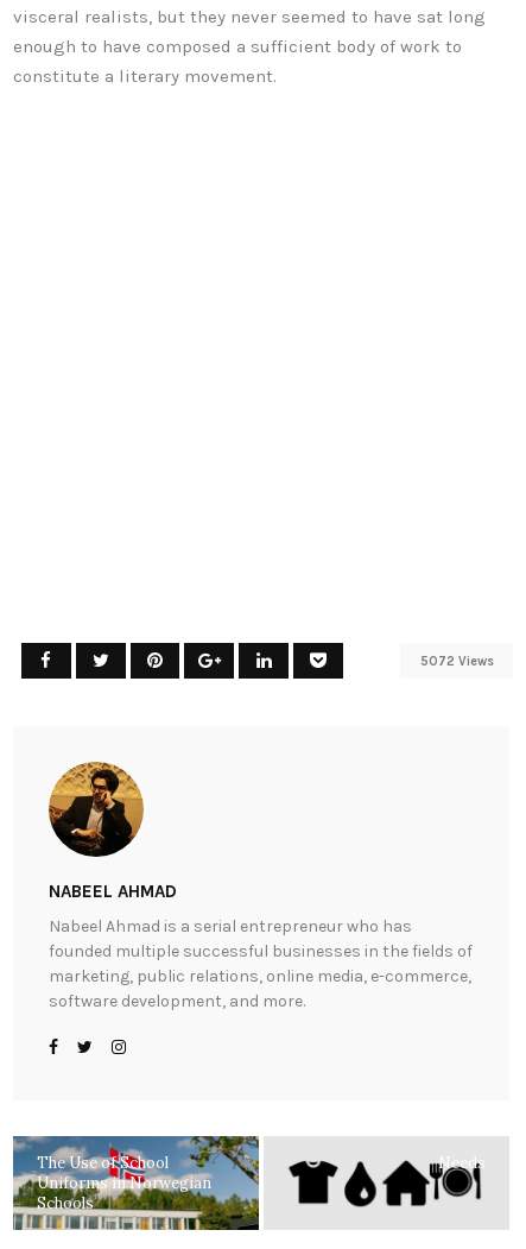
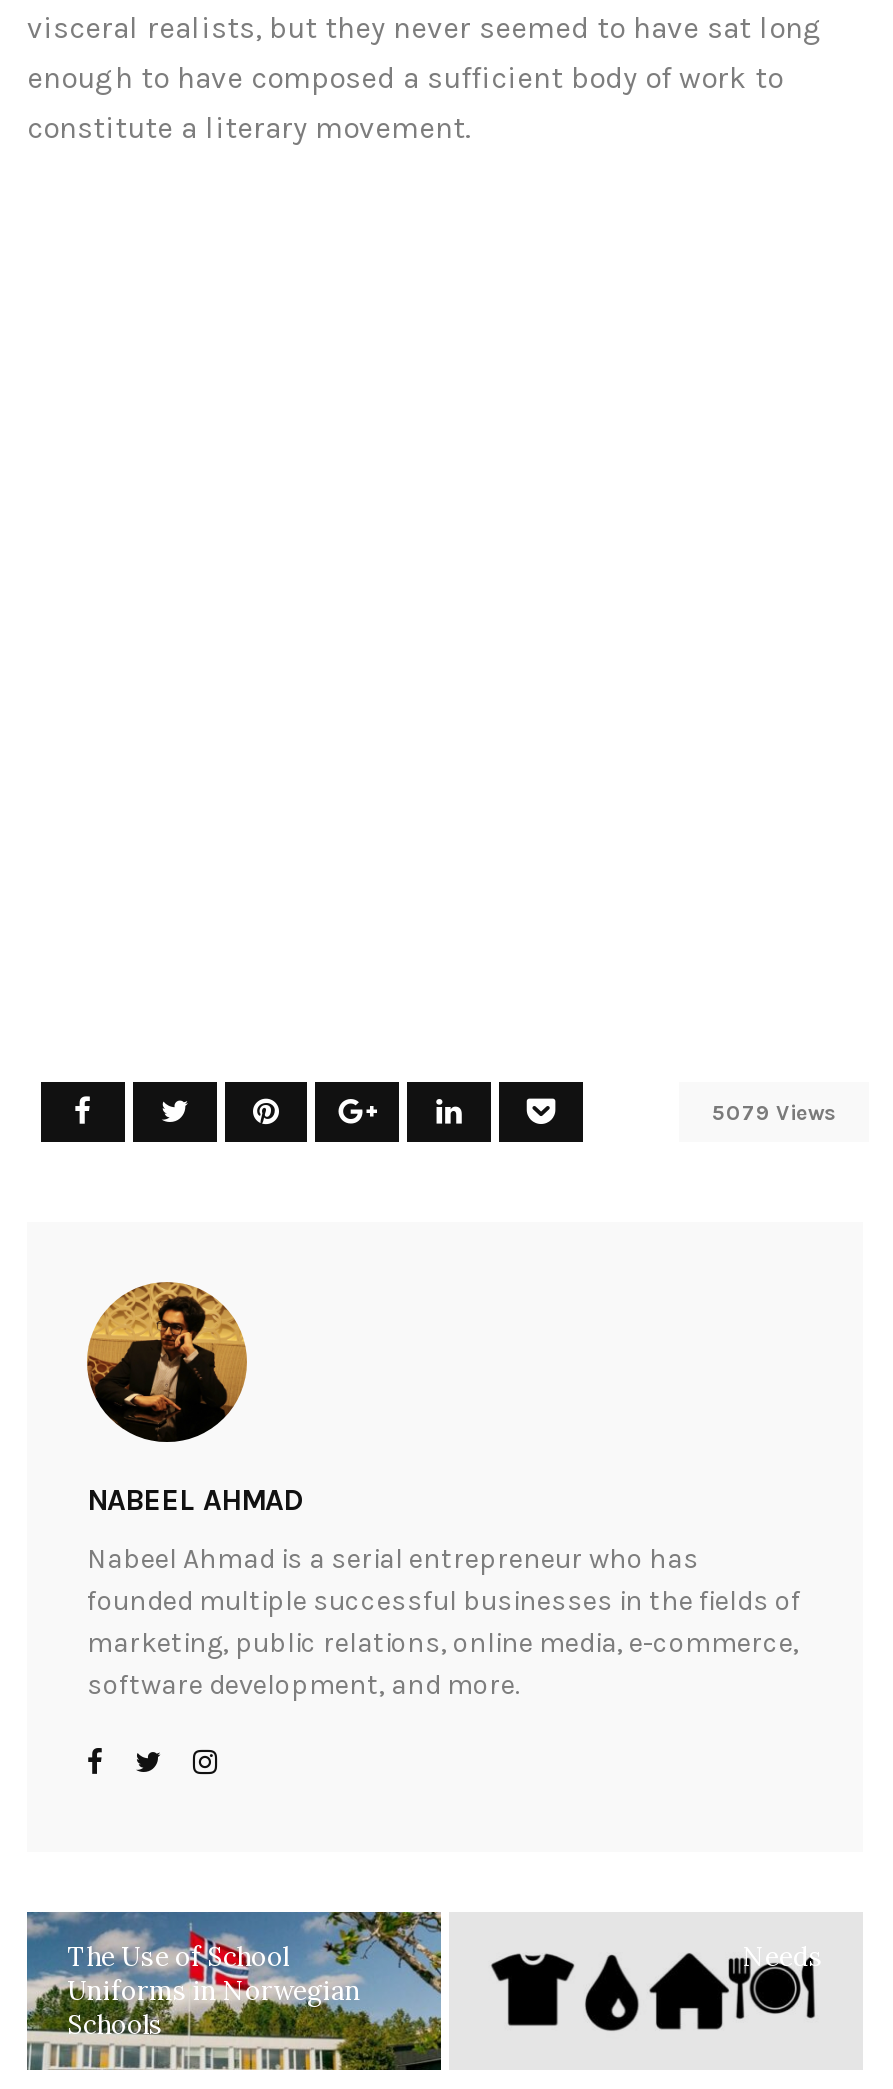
[420,653,493,668] 5072 Views -> [712,1099,836,1125] 5079 Views

